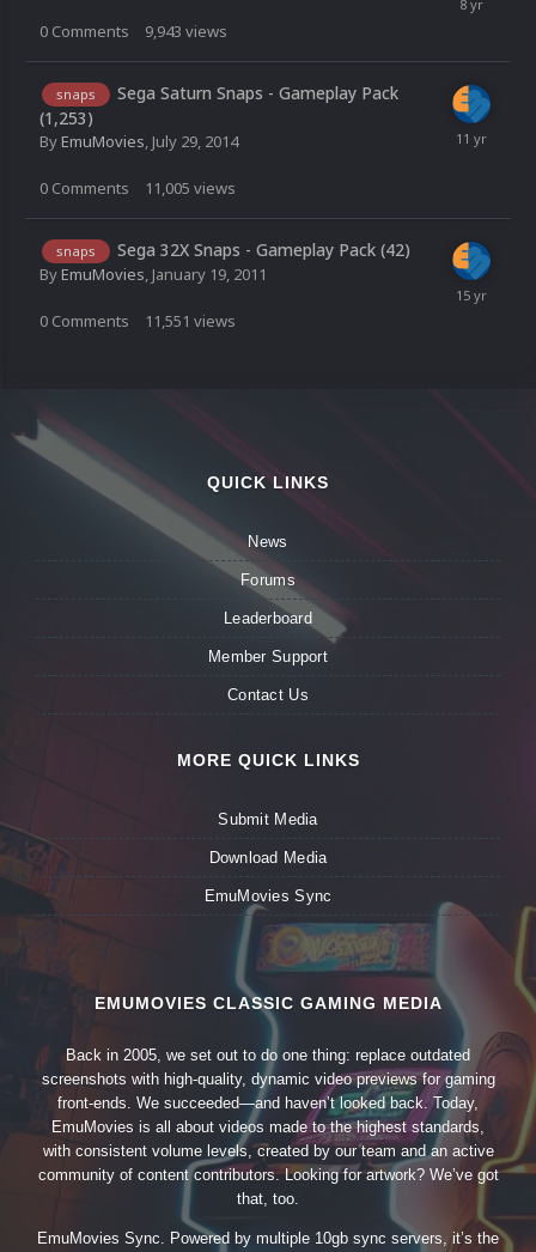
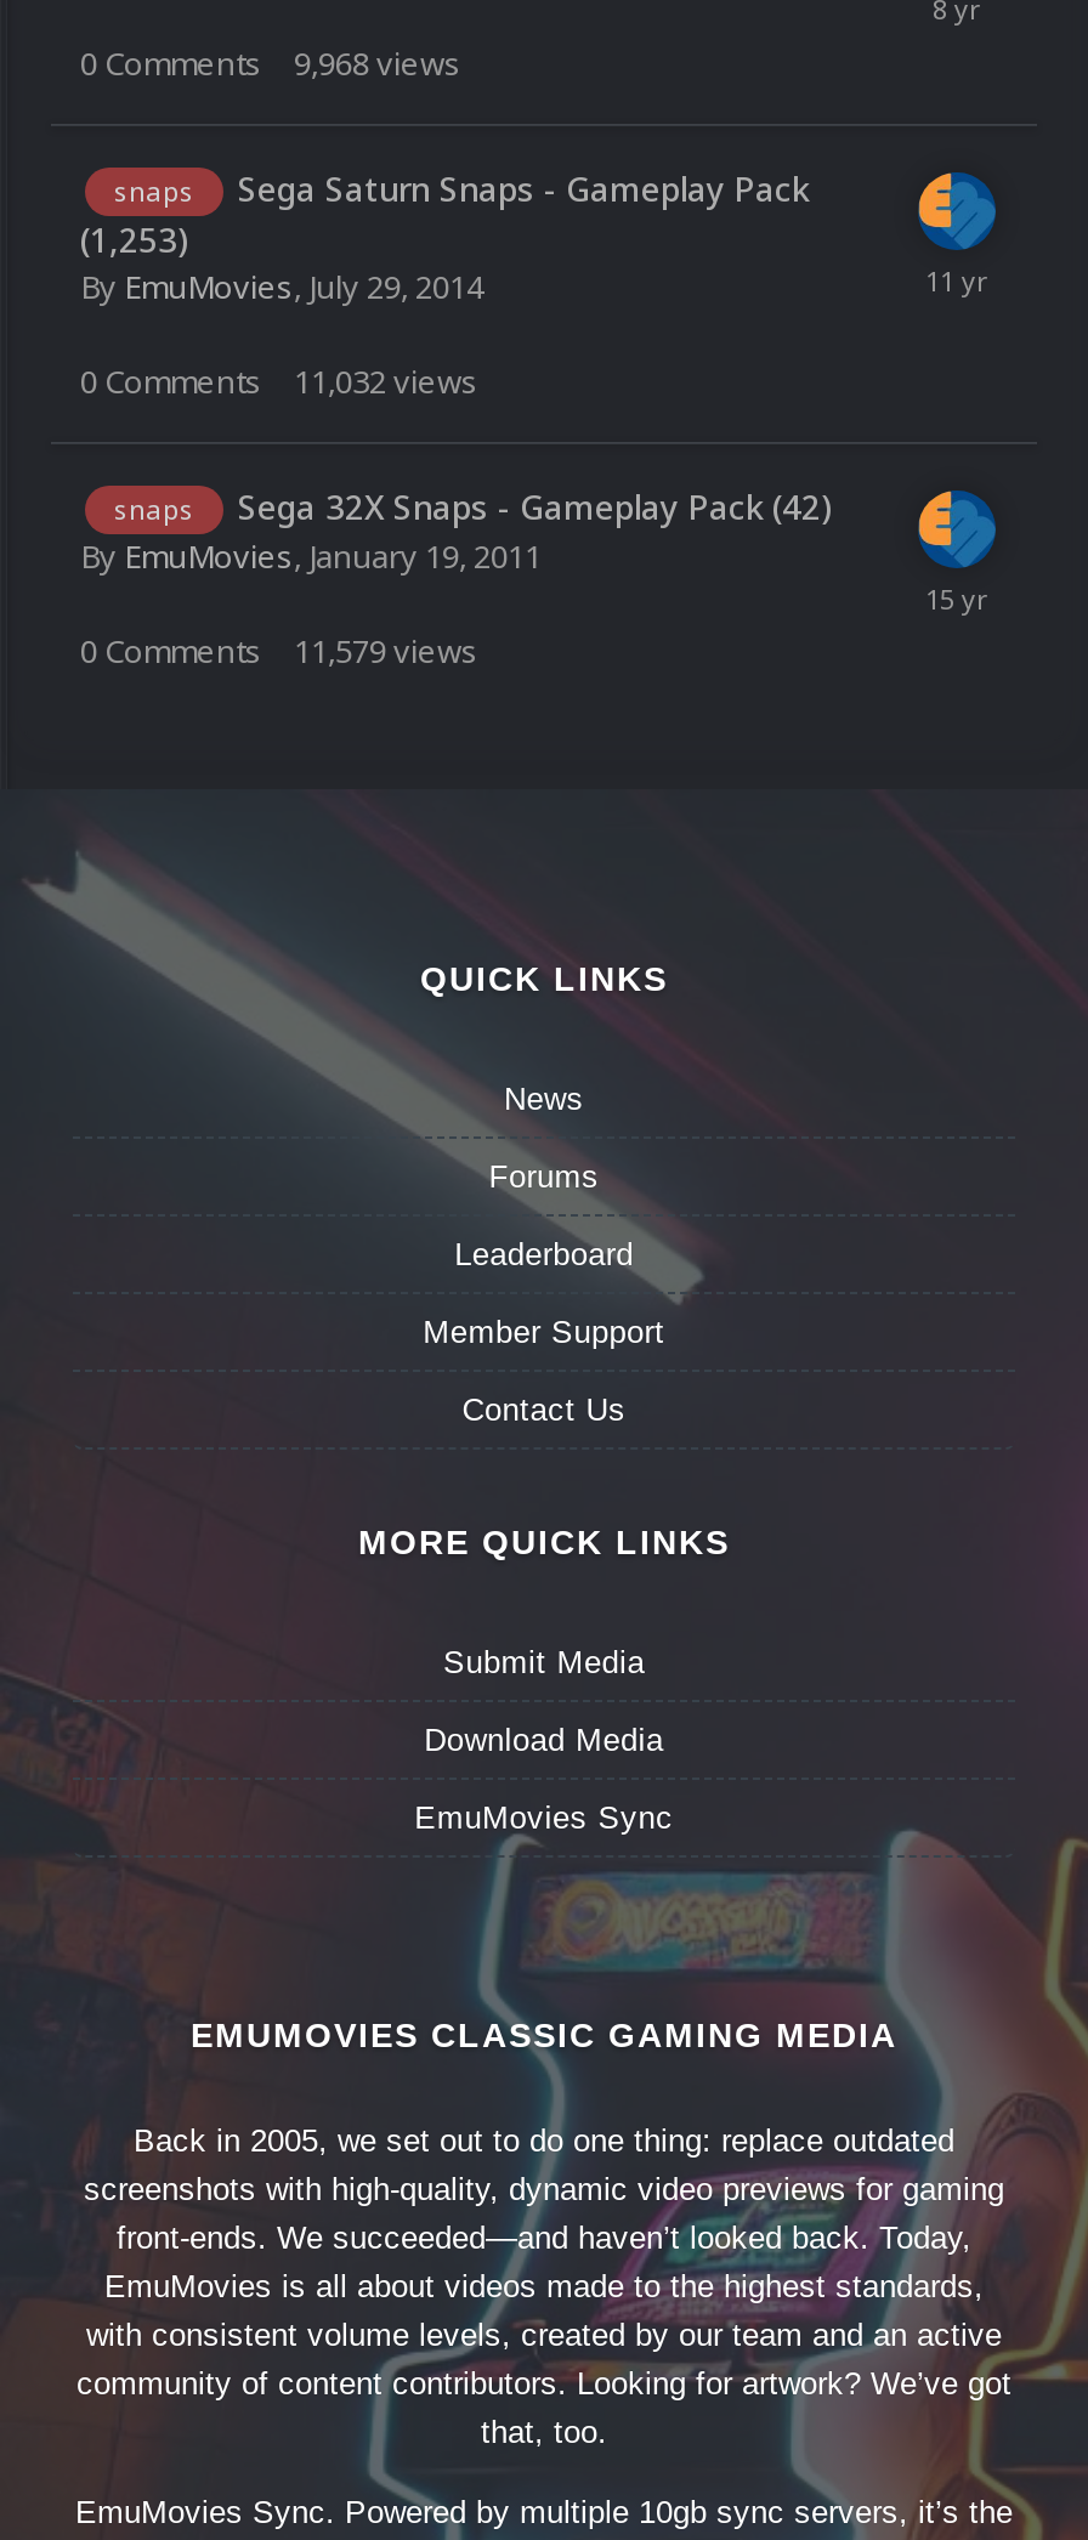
[39,20,227,41] 0 Comments 9,943 views -> [80,40,461,84] 0 Comments 9,968 views
[39,177,236,199] 0 Comments 11,005 views -> [80,359,478,403] 0 Comments 11,032 views
[39,310,236,332] 0 Comments 11,551 views -> [80,629,478,673] 0 Comments 11,579 views

